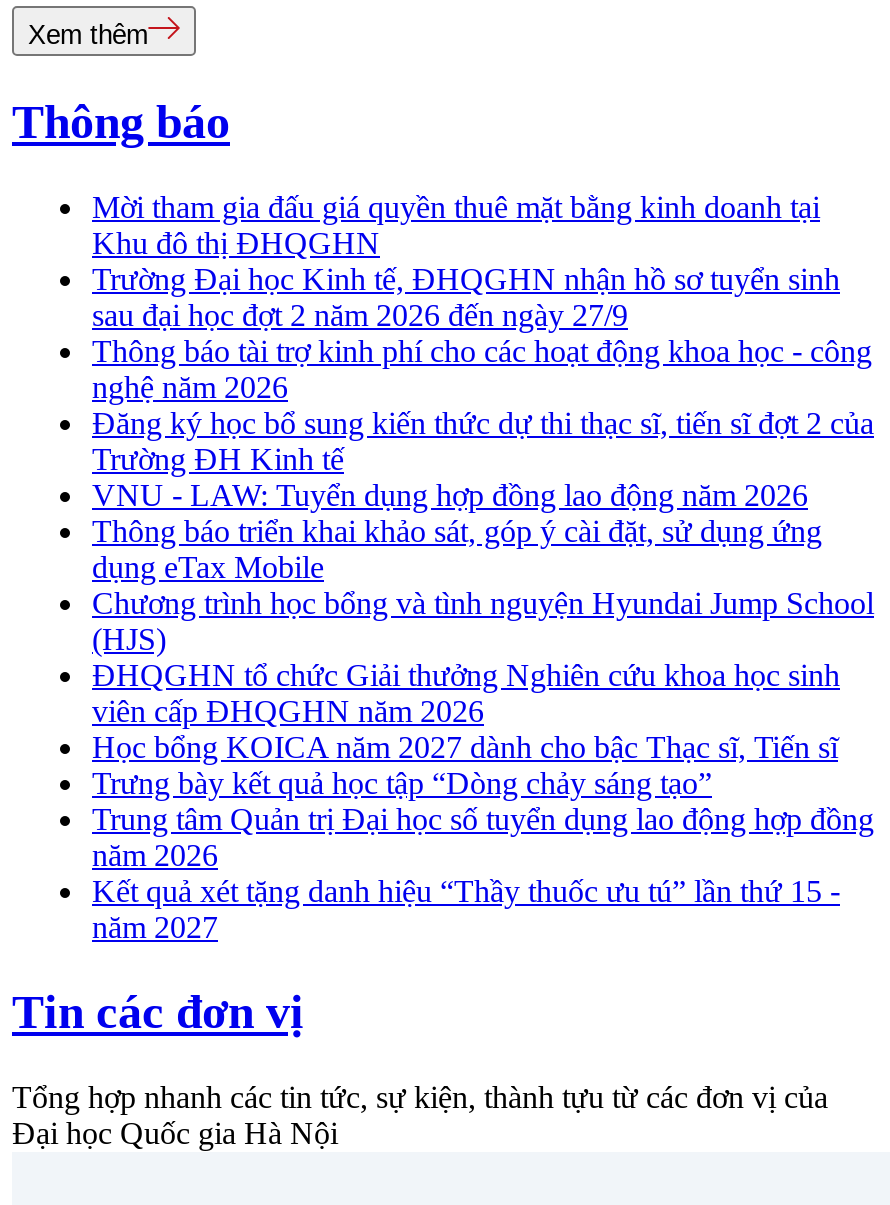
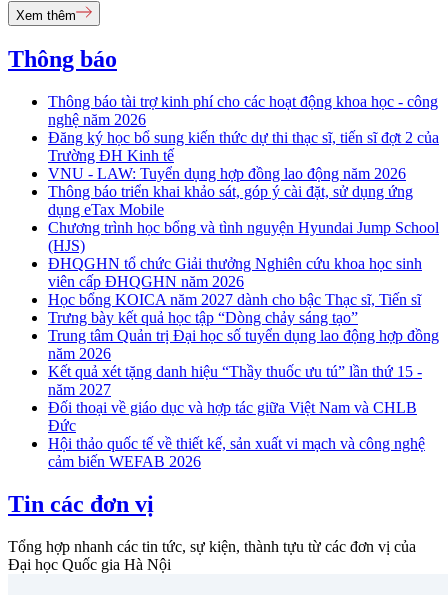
[92,190,840,332] Mời tham gia đấu giá quyền thuê mặt bằng kinh doanh tại | Khu đô thị ĐHQGHN | Trường Đại học Kinh tế, ĐHQGHN nhận hồ sơ tuyển sinh | sau đại học đợt 2 năm 2026 đến ngày 27/9 -> none
moved [92,334,874,944] -> [48,93,439,398]: Thông báo tài trợ kinh phí cho các hoạt động khoa học - công | nghệ năm 2026 | Đăng ký học bổ sung kiến thức dự thi thạc sĩ, tiến sĩ đợt 2 của | ... | Kết quả xét tặng danh hiệu “Thầy thuốc ưu tú” lần thứ 15 - | năm 2027
none -> [48,399,425,470] Đối thoại về giáo dục và hợp tác giữa Việt Nam và CHLB | Đức | Hội thảo quốc tế về thiết kế, sản xuất vi mạch và công nghệ | cảm biến WEFAB 2026

